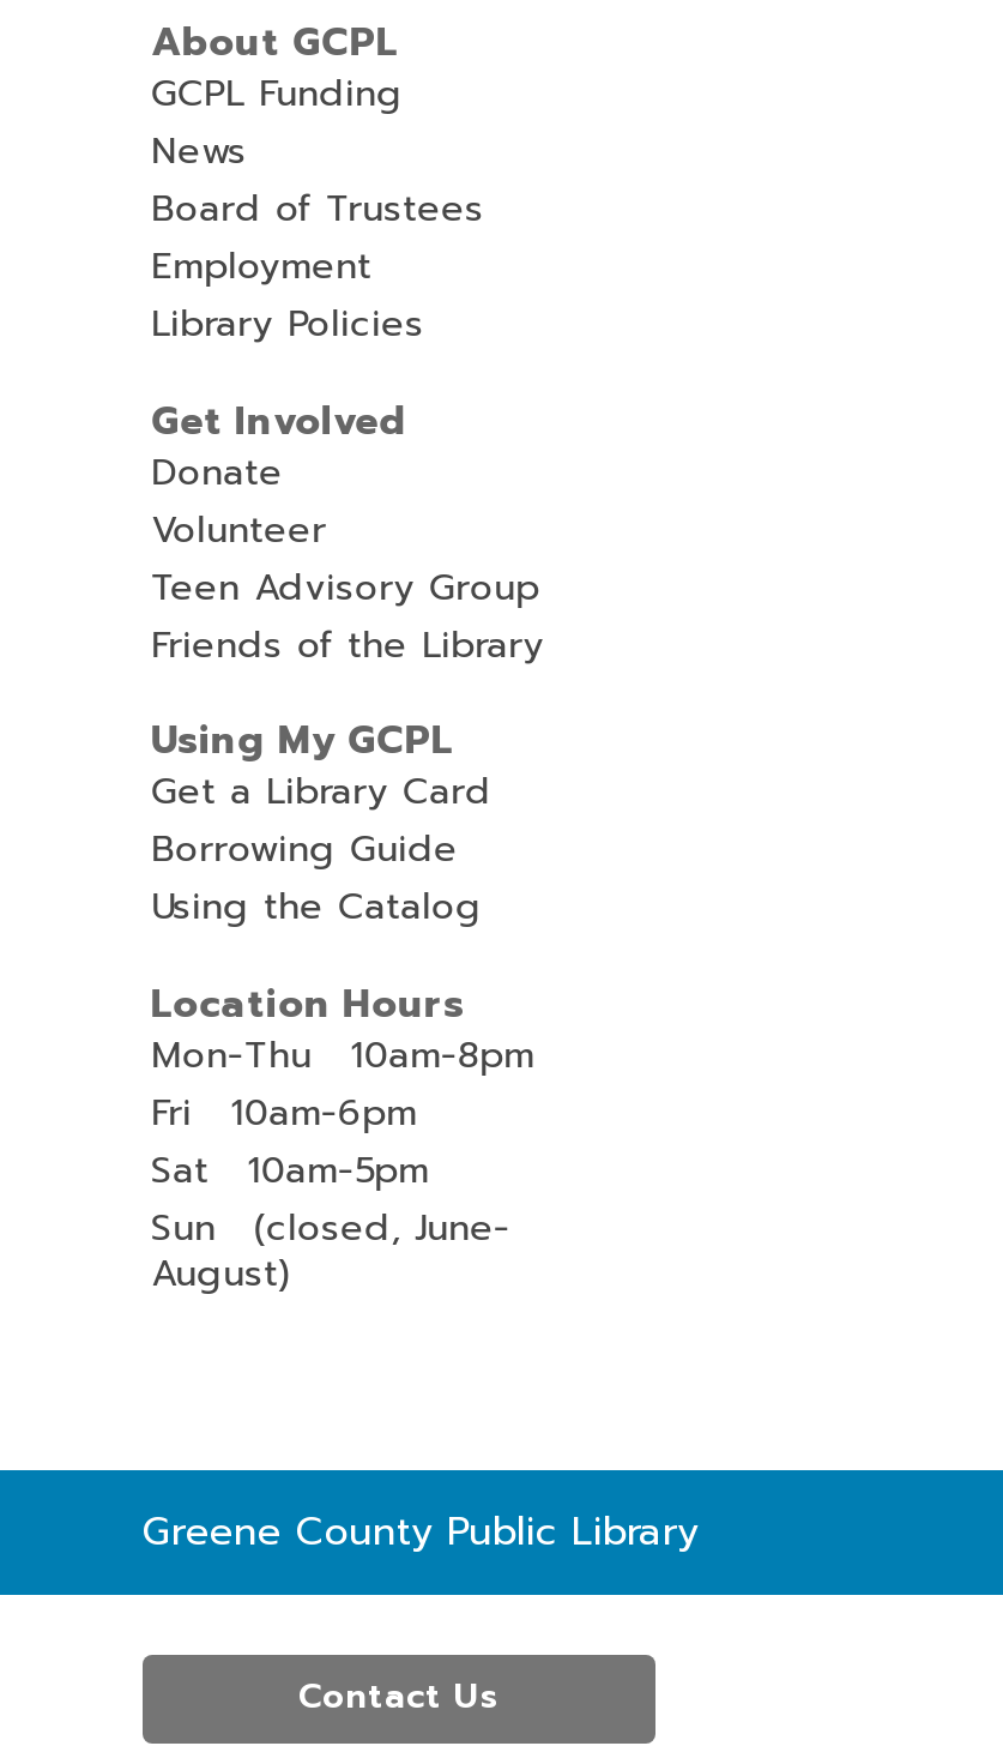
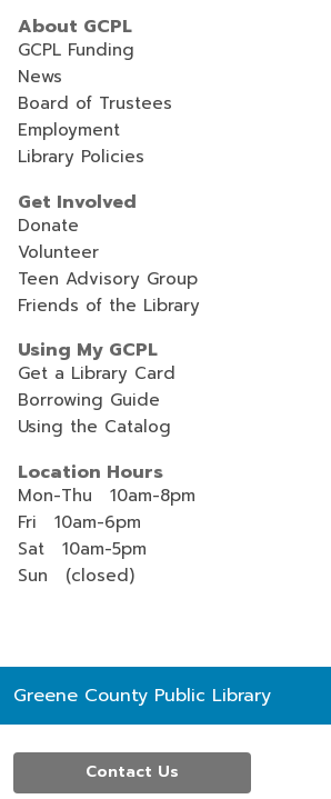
[151,1201,511,1300] Sun (closed, June- | August) -> [17,563,134,588] Sun (closed)

